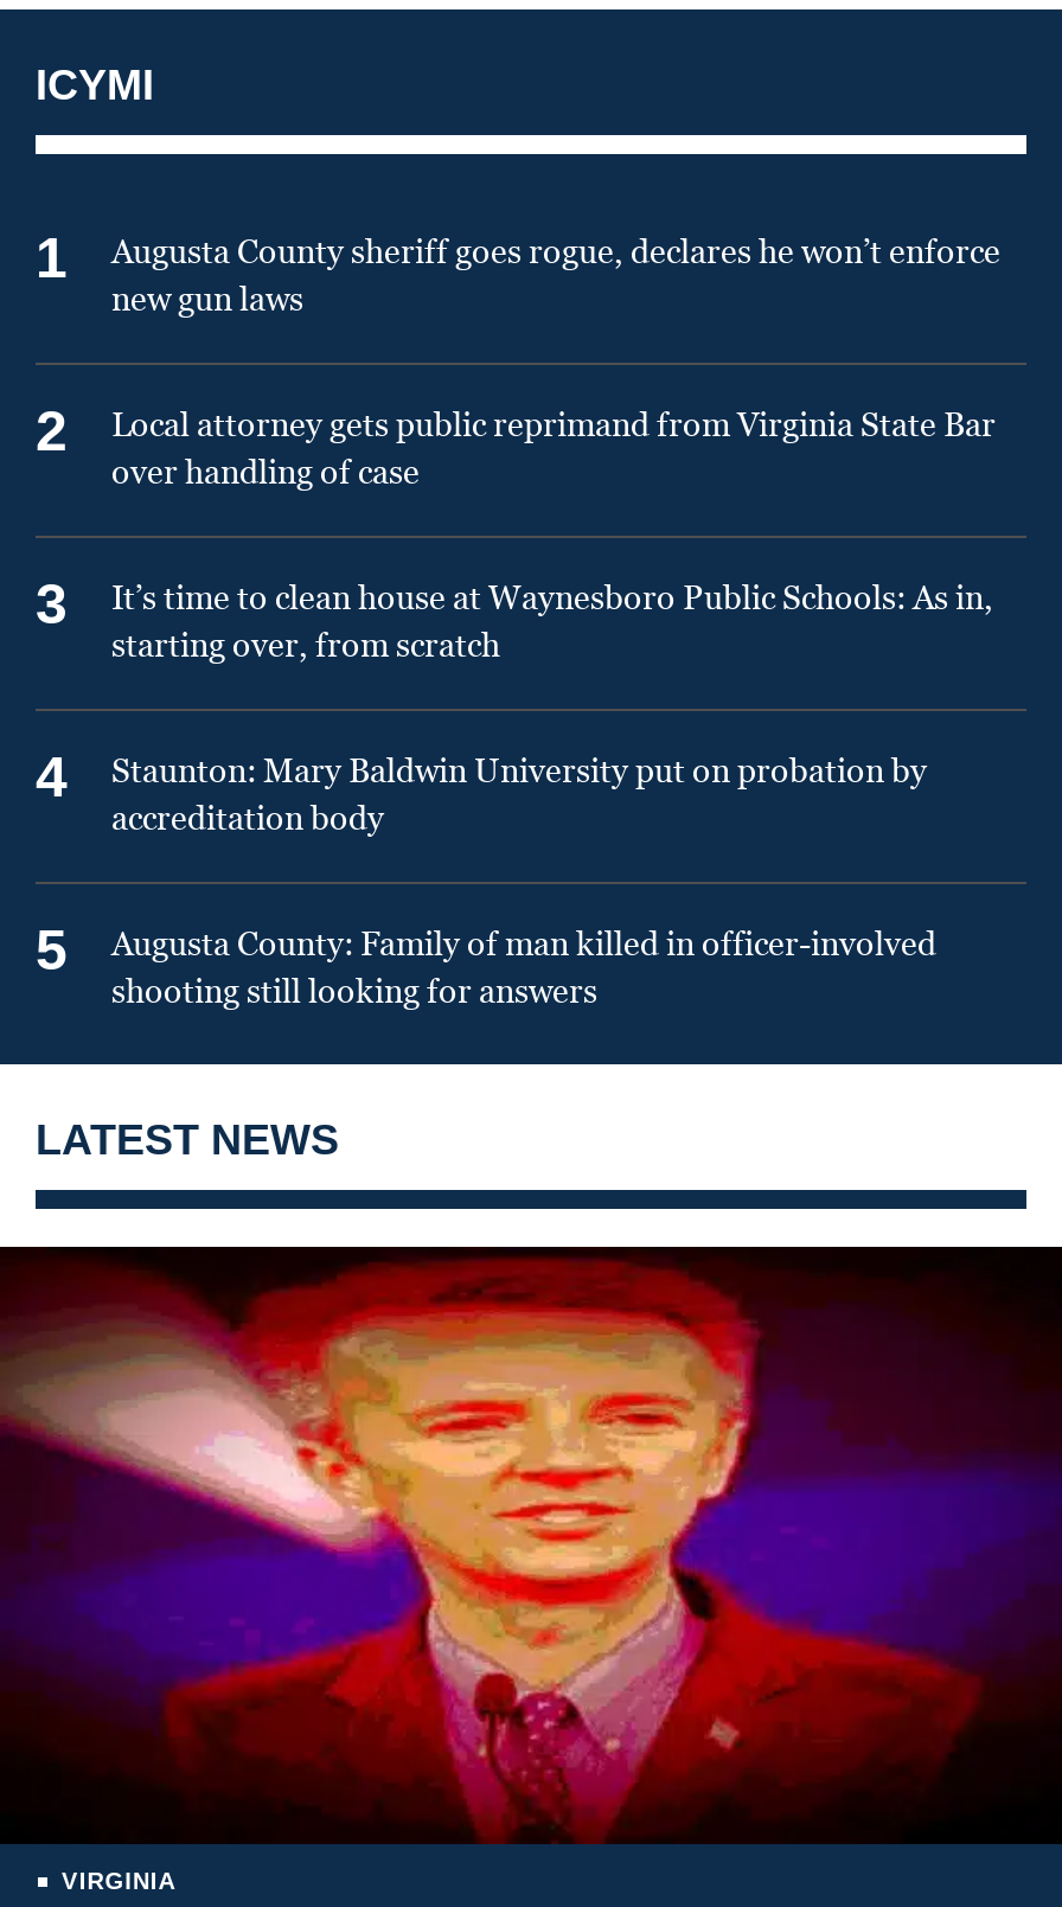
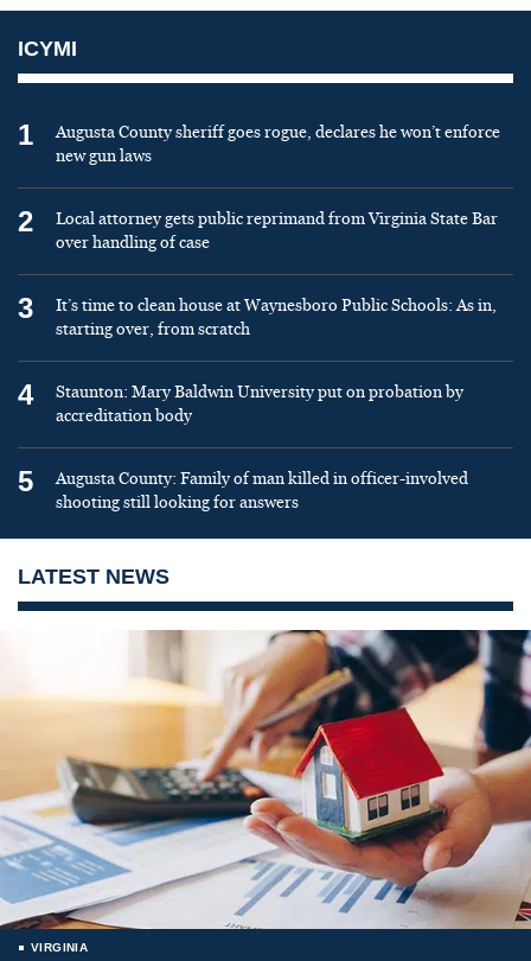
[7,1244,1055,1847] [image] -> [4,629,527,930] [image]

